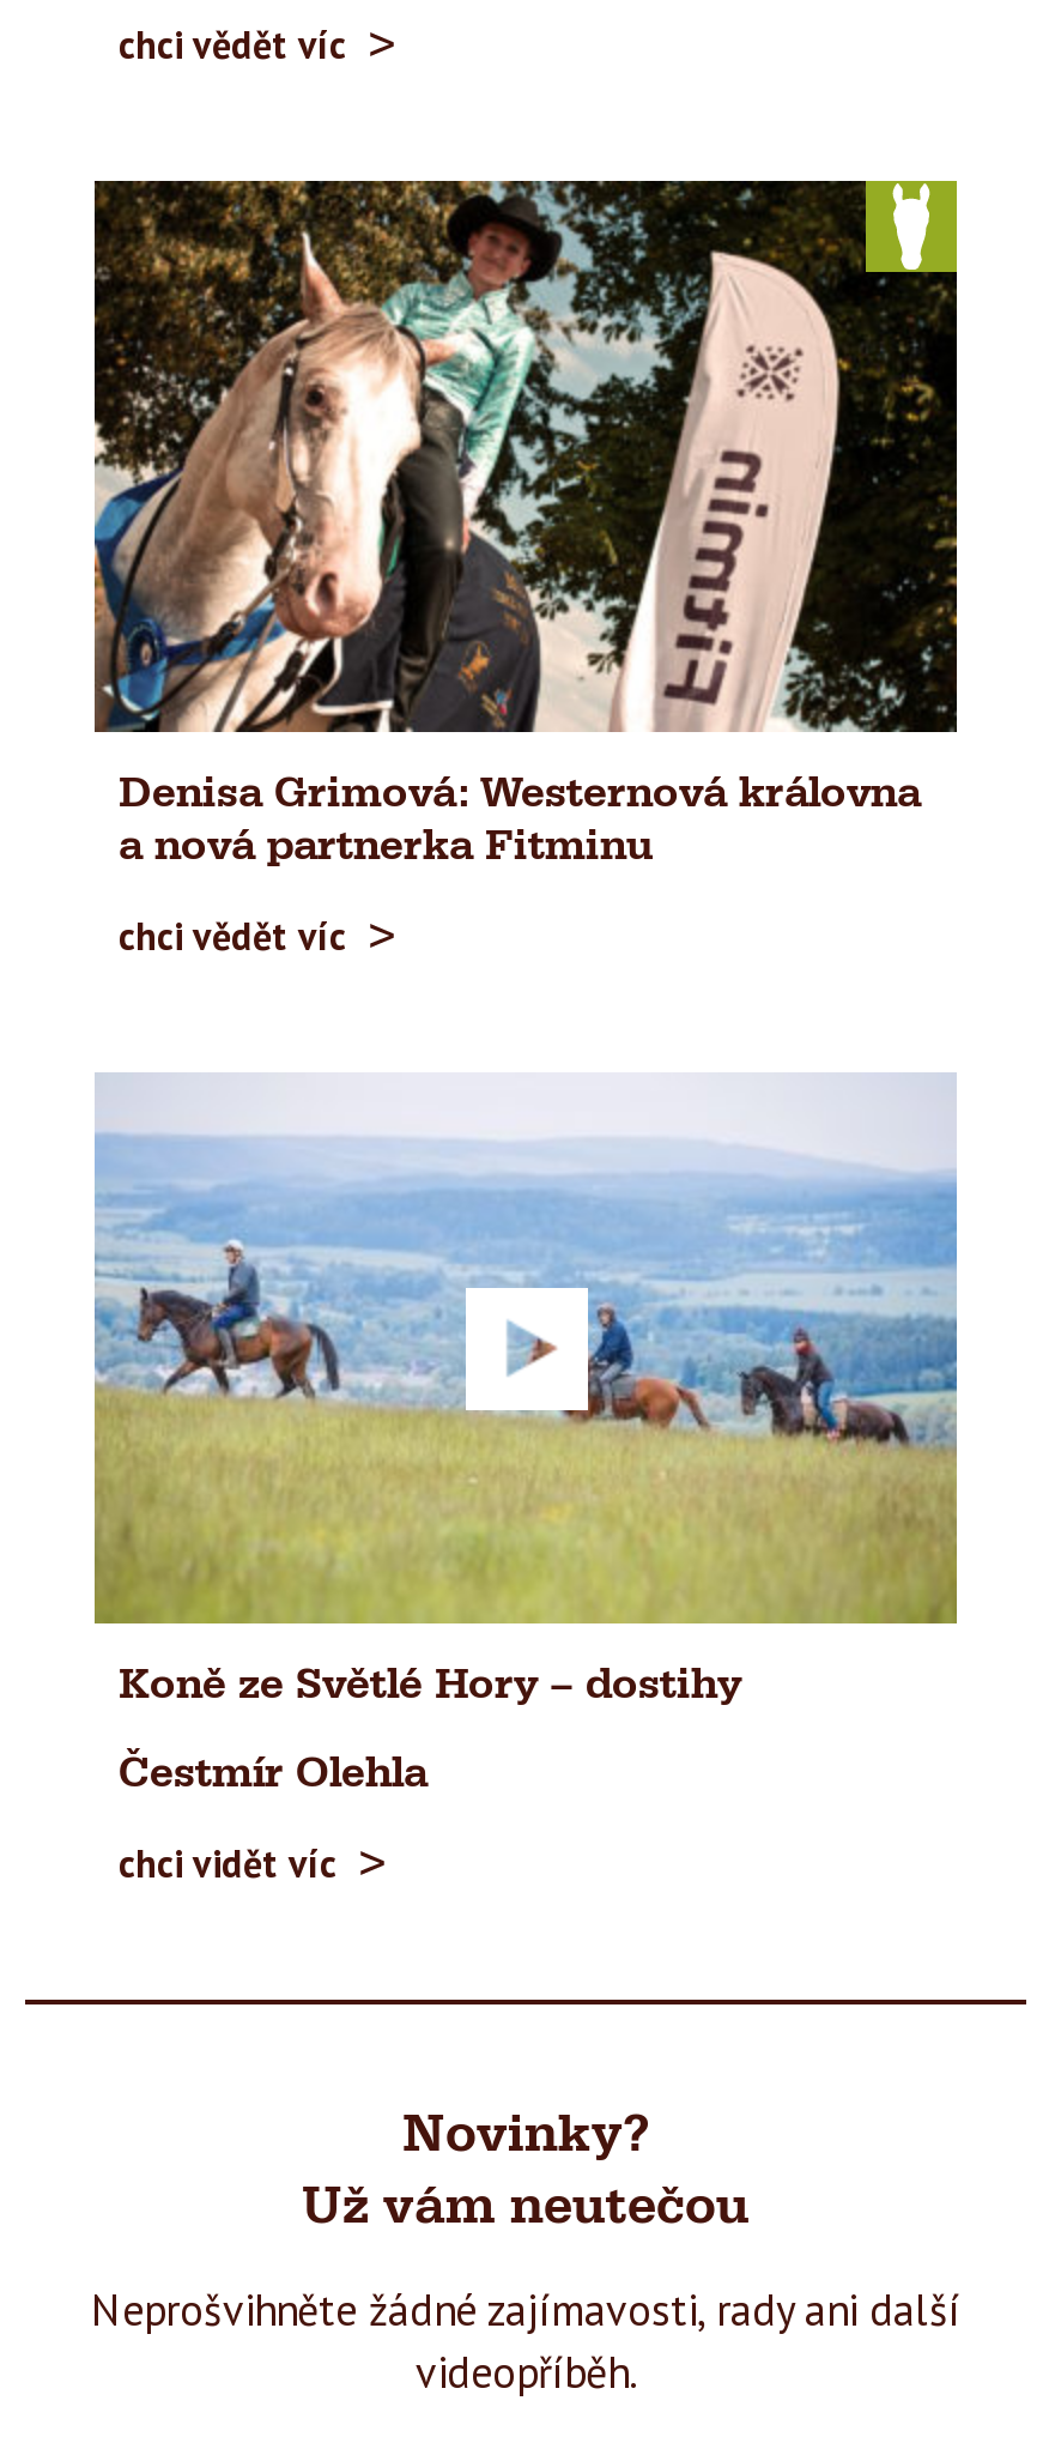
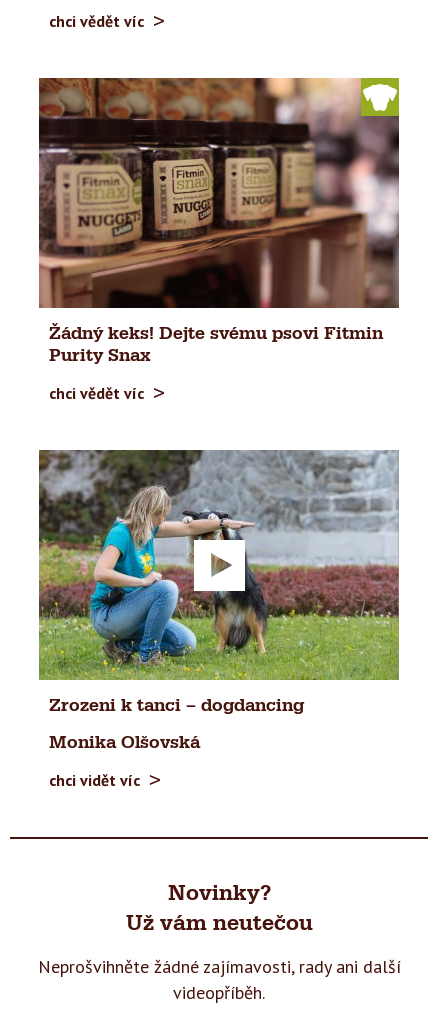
[92,179,959,868] [image] | Denisa Grimová: Westernová královna | a nová partnerka Fitminu -> [38,77,400,365] [image] | Žádný keks! Dejte svému psovi Fitmin | Purity Snax
[92,1072,957,1706] [image] | Koně ze Světlé Hory – dostihy -> [38,449,399,715] [image] | Zrozeni k tanci – dogdancing
[119,1752,428,1795] Čestmír Olehla -> [49,734,200,752] Monika Olšovská

